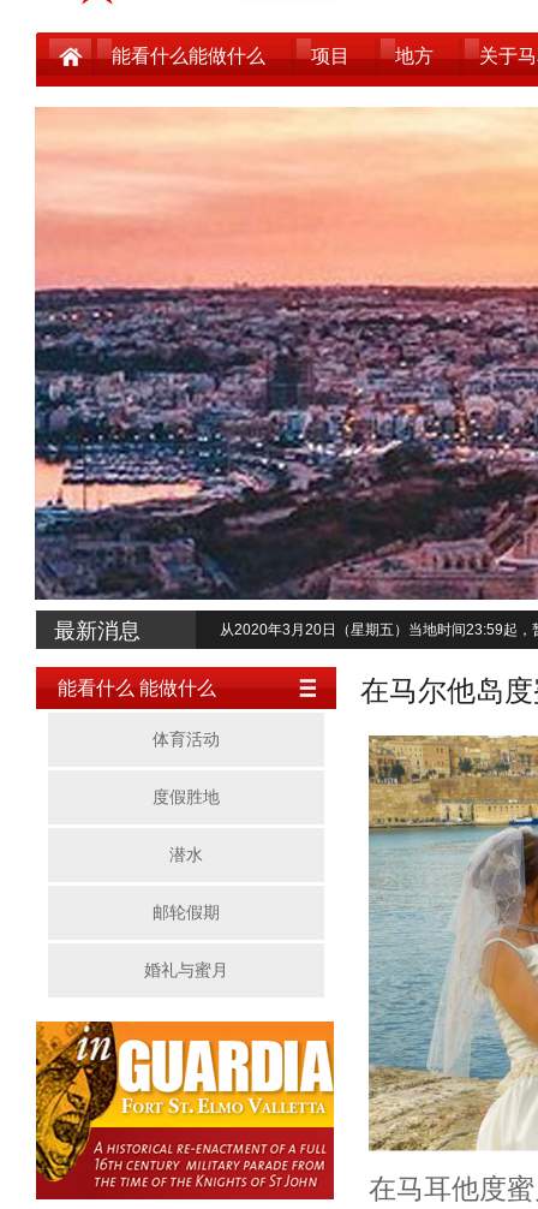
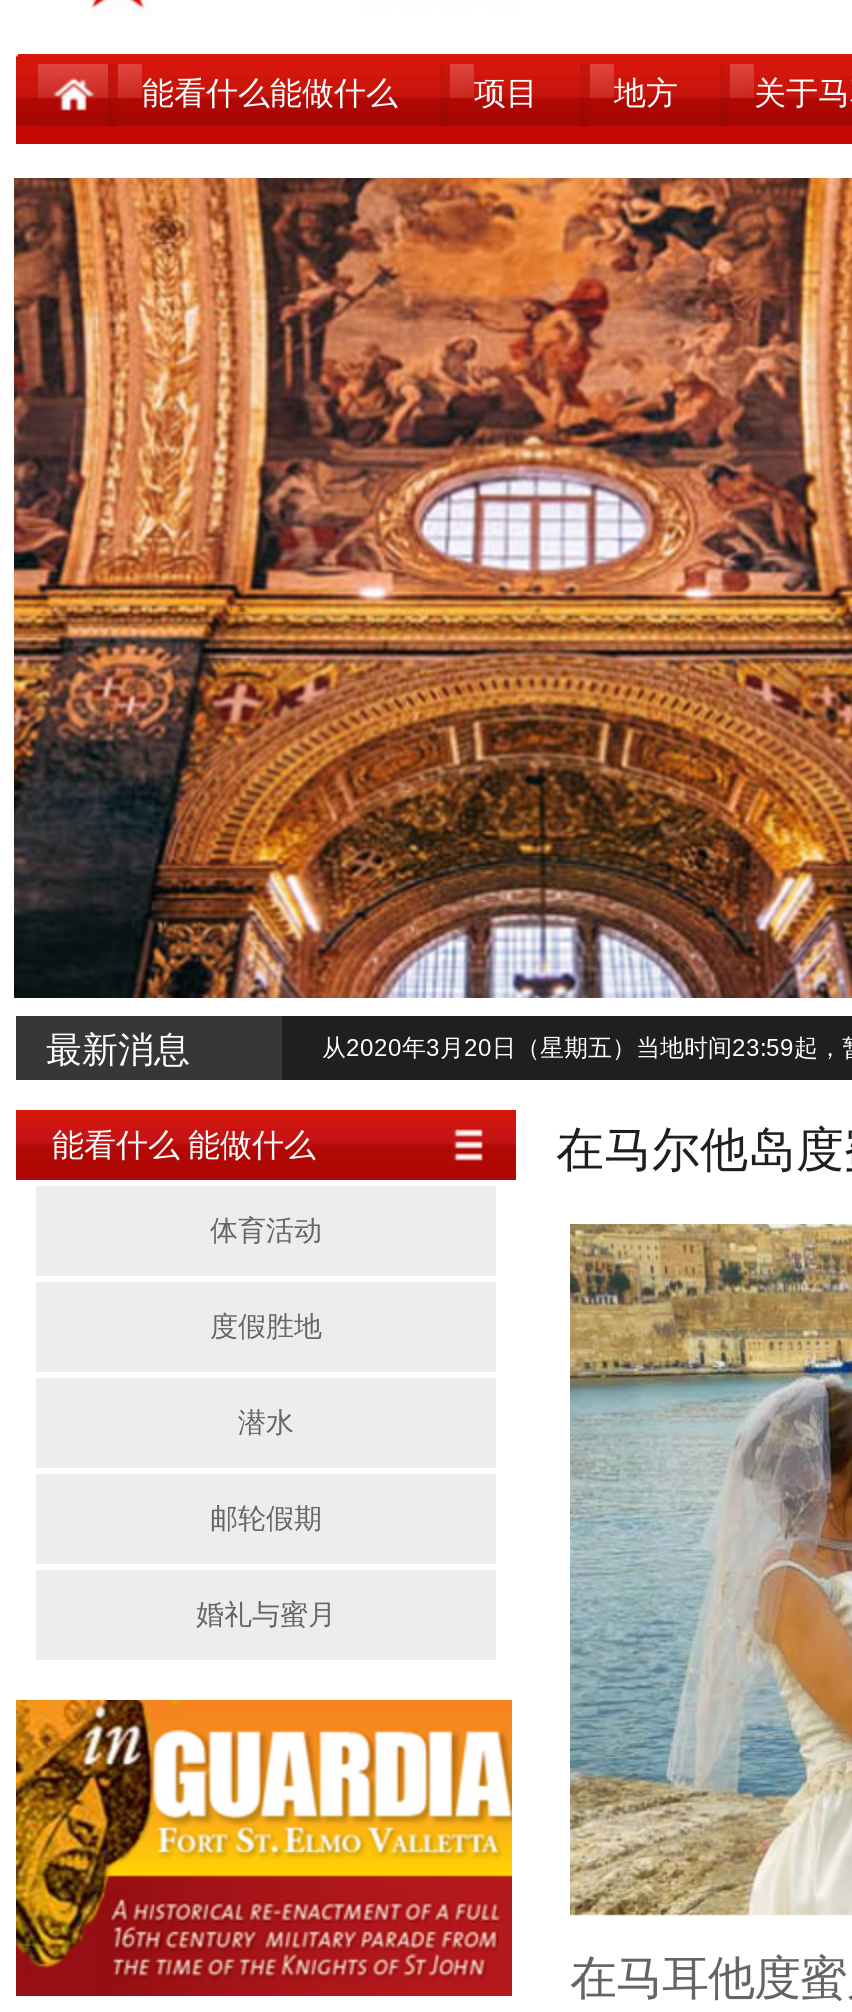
[34,107,534,601] [image] -> [12,176,846,1000] [image]

